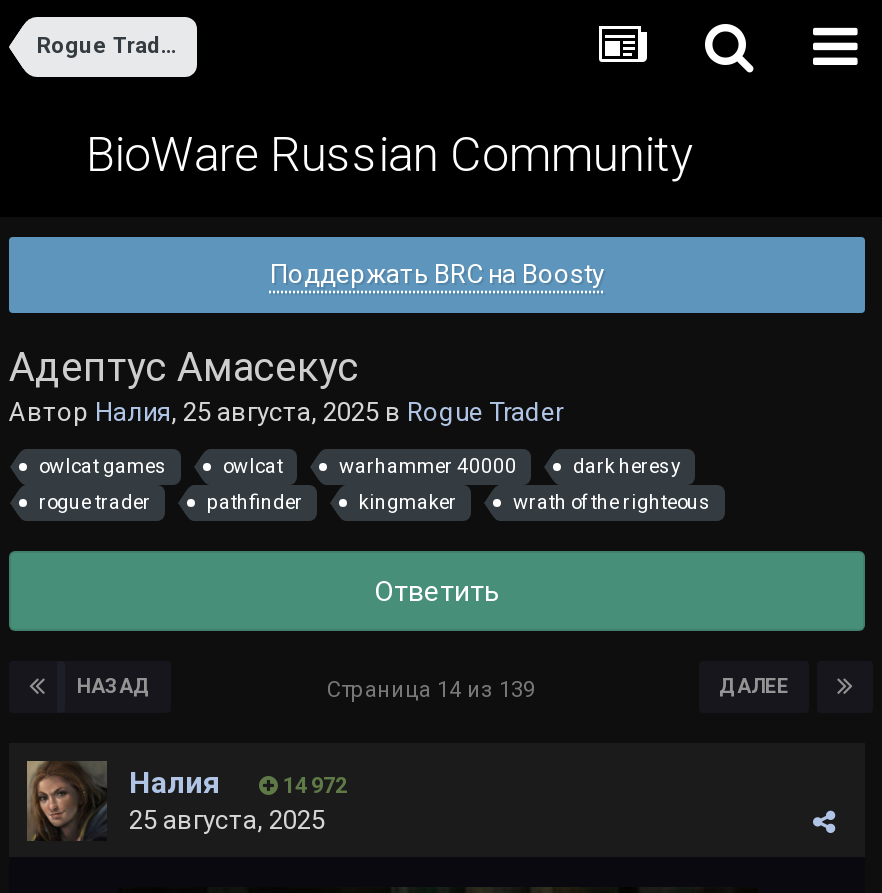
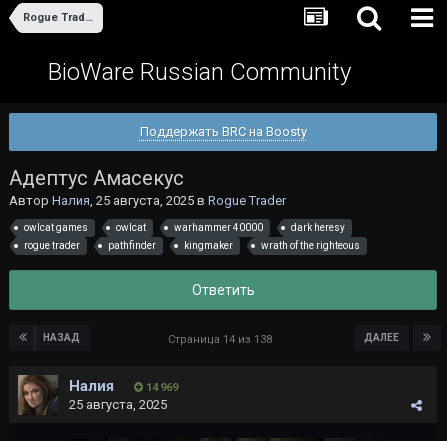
[327,677,547,703] Страница 14 из 139 -> [168,333,278,346] Страница 14 из 138
[277,773,347,799] 14 972 -> [143,381,178,394] 14 969

